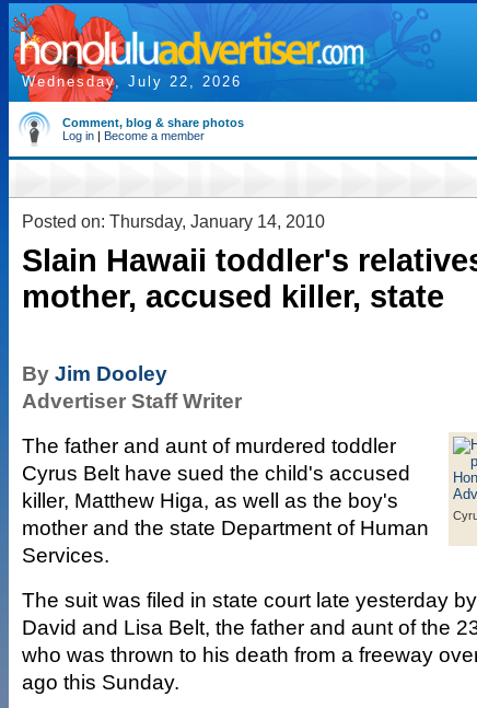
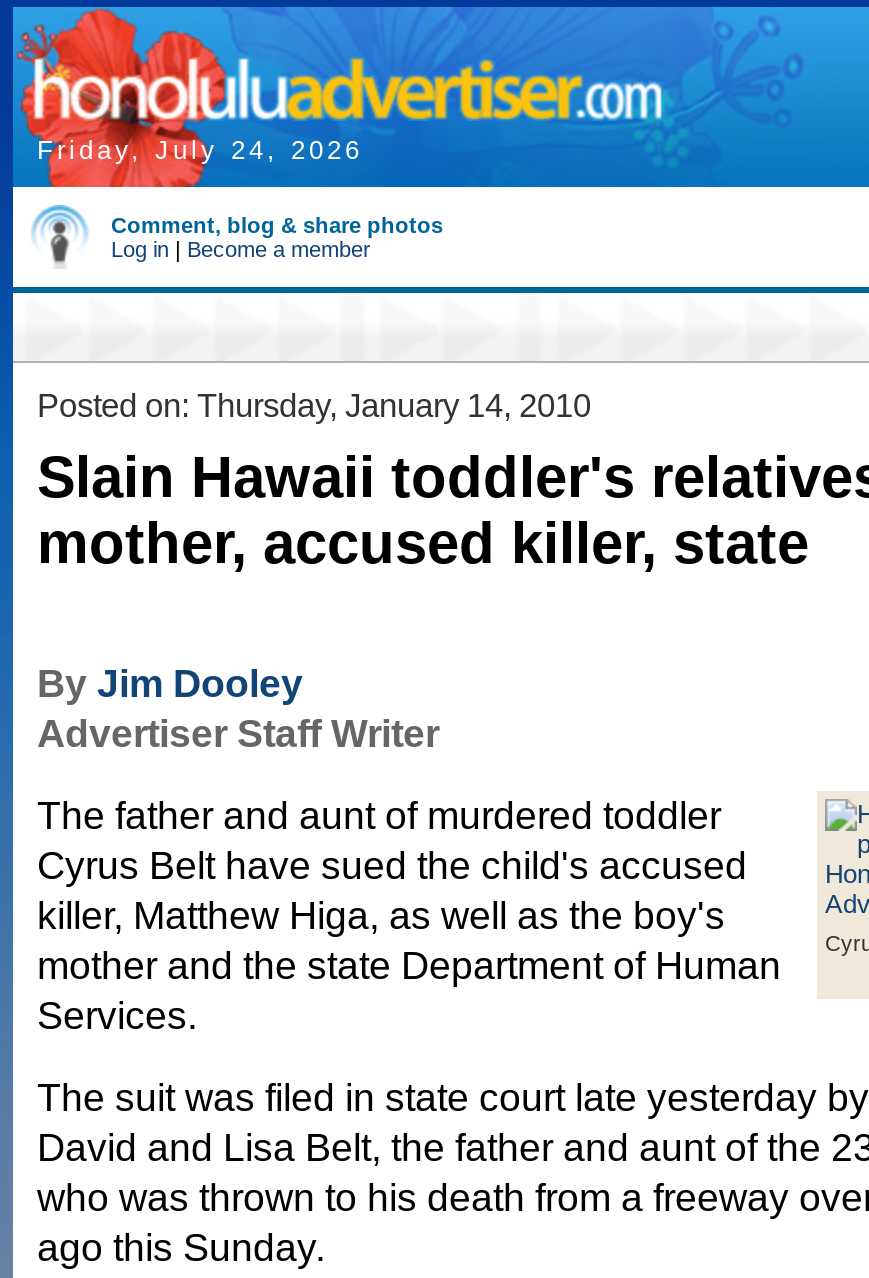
[22,73,242,90] Wednesday, July 22, 2026 -> [37,135,363,165] Friday, July 24, 2026

